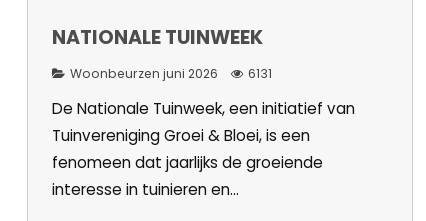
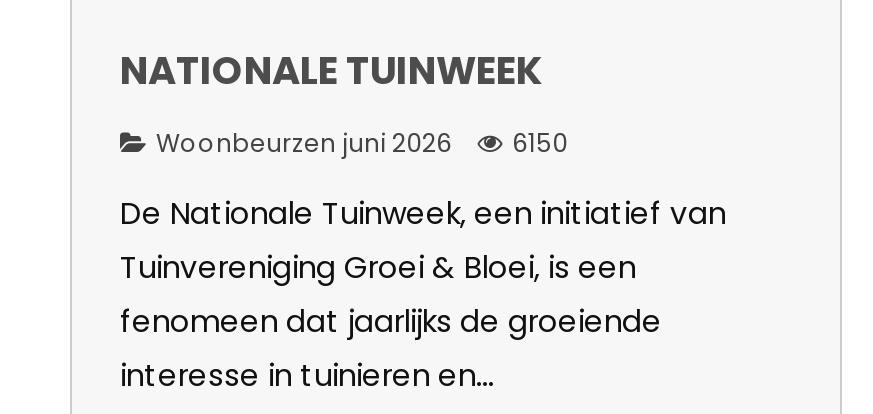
[70,65,272,82] Woonbeurzen juni 2026 6131 -> [156,125,568,159] Woonbeurzen juni 2026 6150

